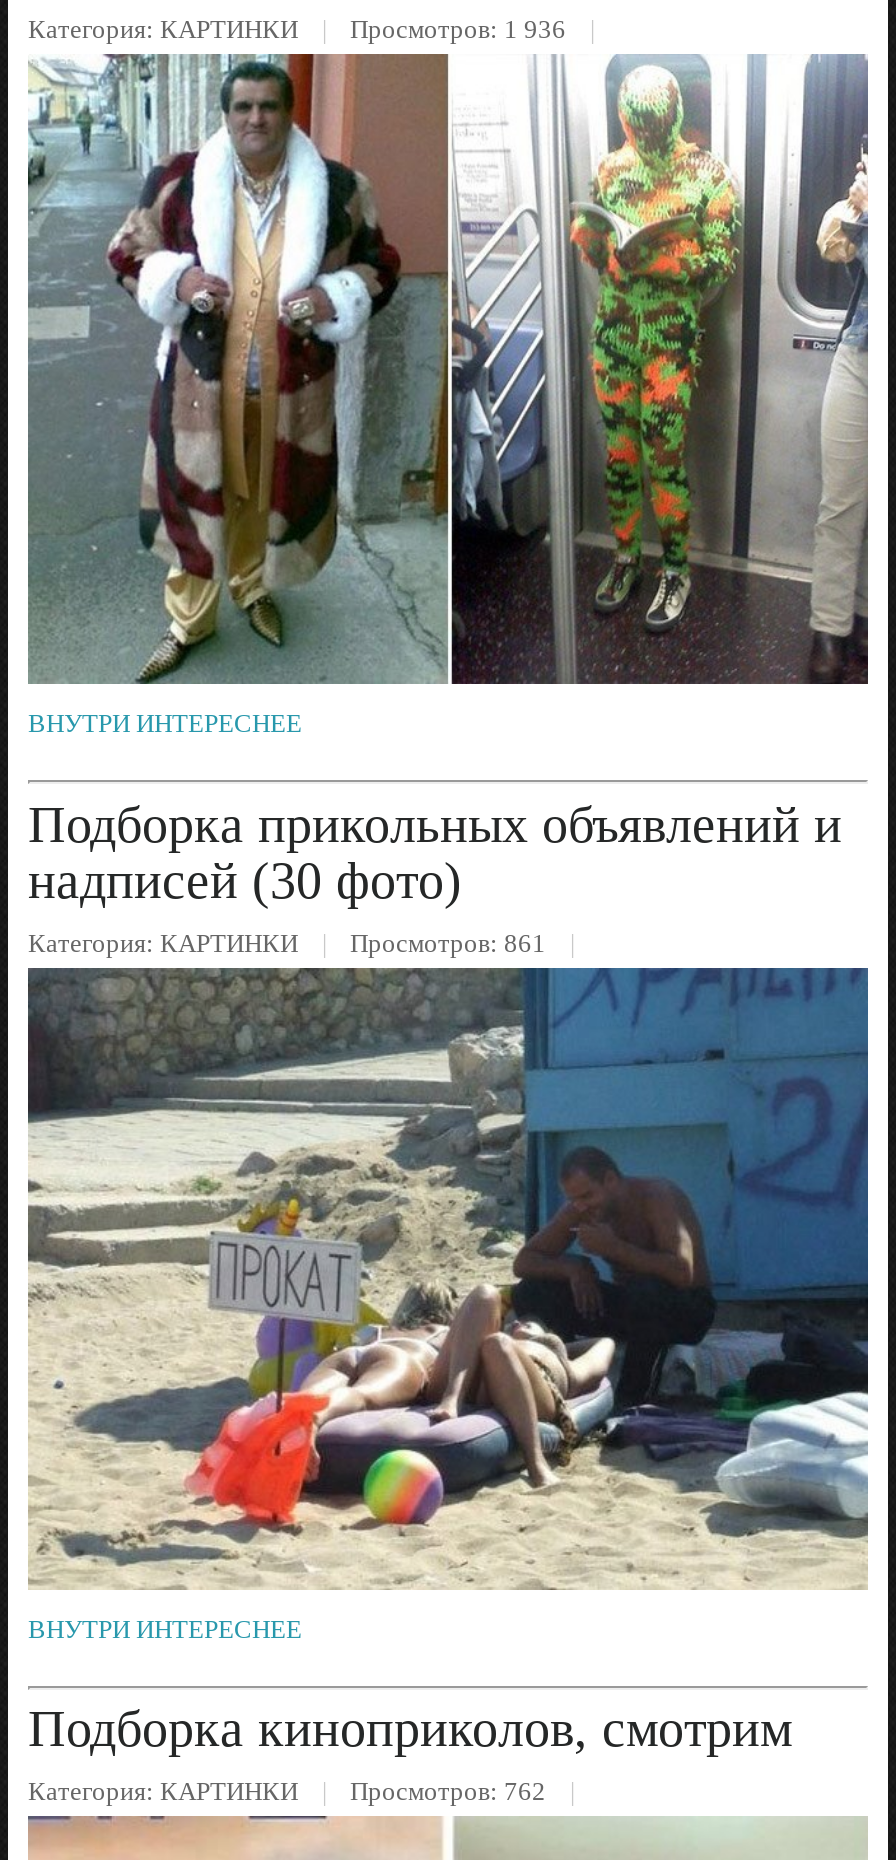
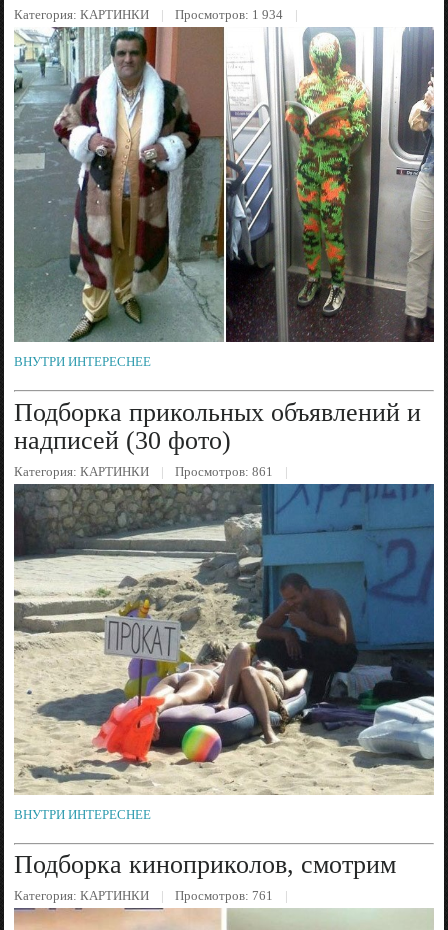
[28,14,566,44] Категория: КАРТИНКИ Просмотров: 1 936 -> [14,7,283,22] Категория: КАРТИНКИ Просмотров: 1 934
[28,1776,546,1806] Категория: КАРТИНКИ Просмотров: 762 -> [14,888,273,903] Категория: КАРТИНКИ Просмотров: 761

